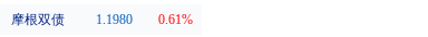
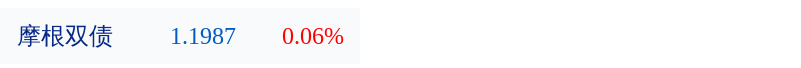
[96,12,133,27] 1.1980 -> [170,22,236,50] 1.1987
[158,12,193,27] 0.61% -> [282,22,344,50] 0.06%

